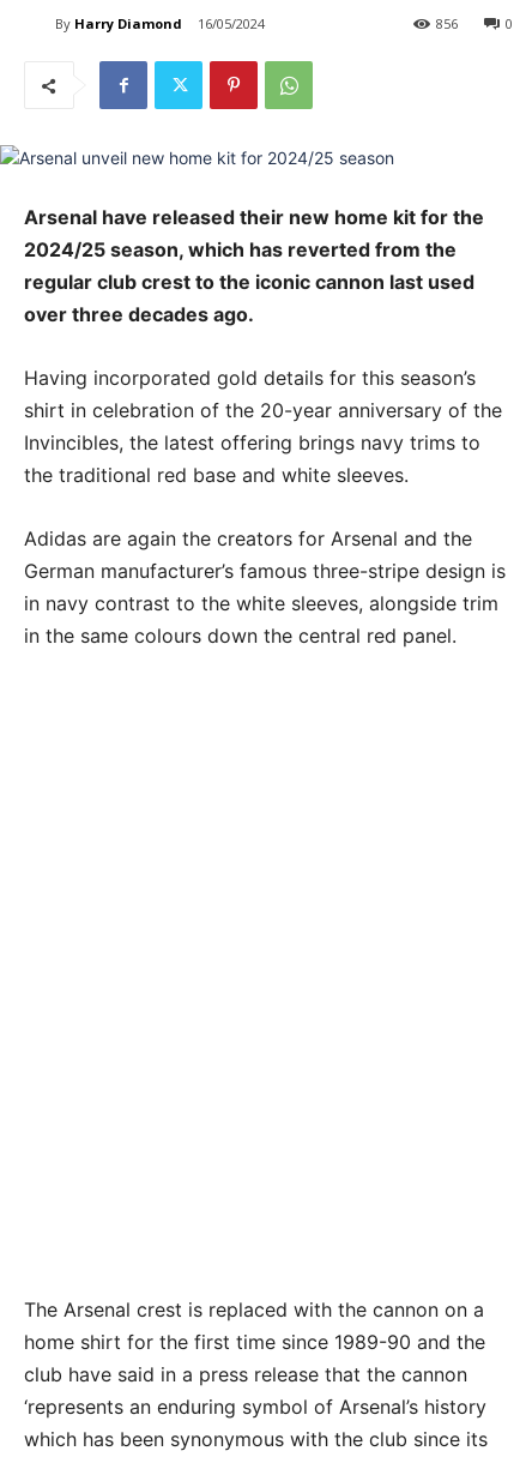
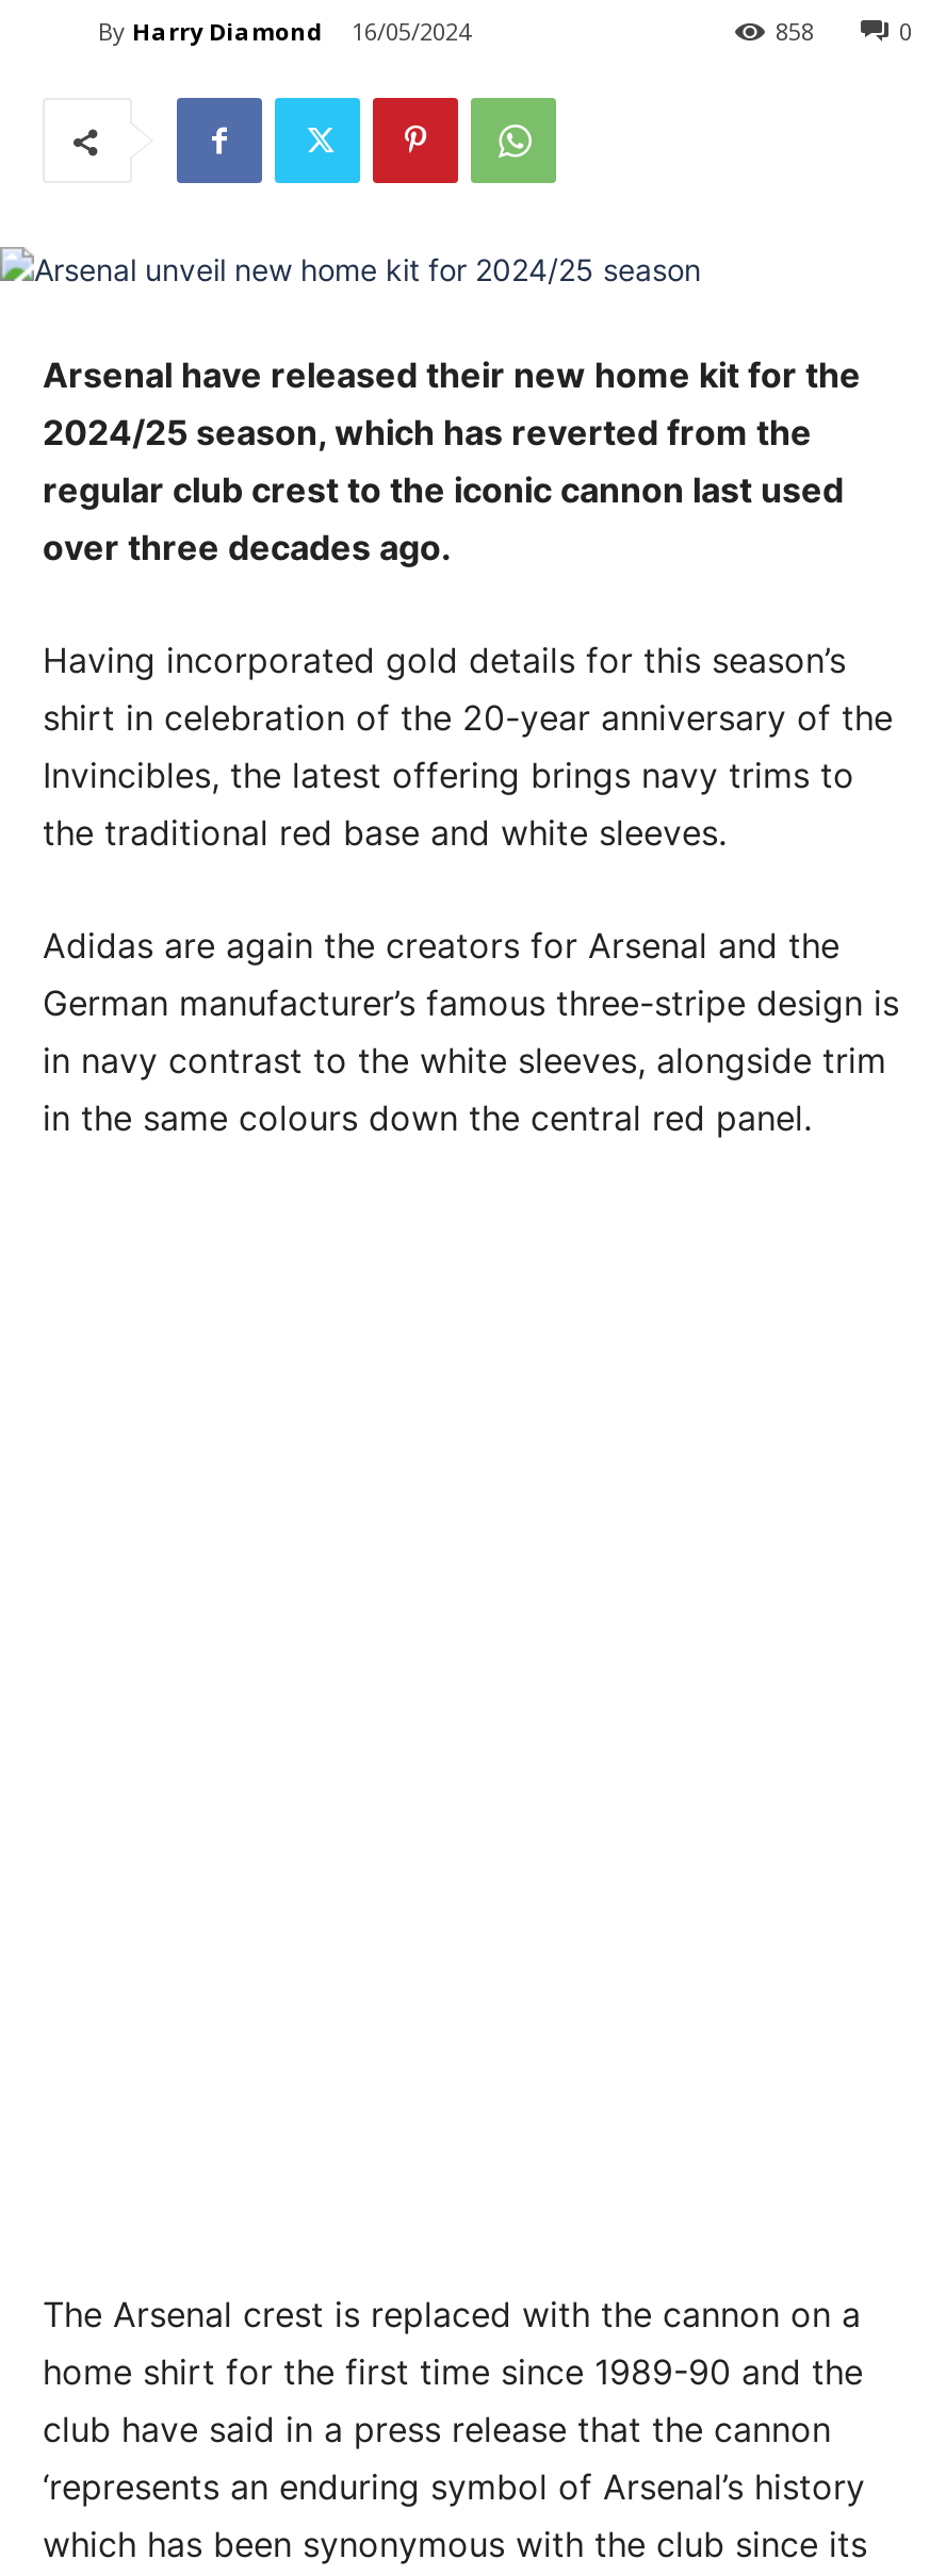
[436,15,458,32] 856 -> [776,15,814,47] 858

